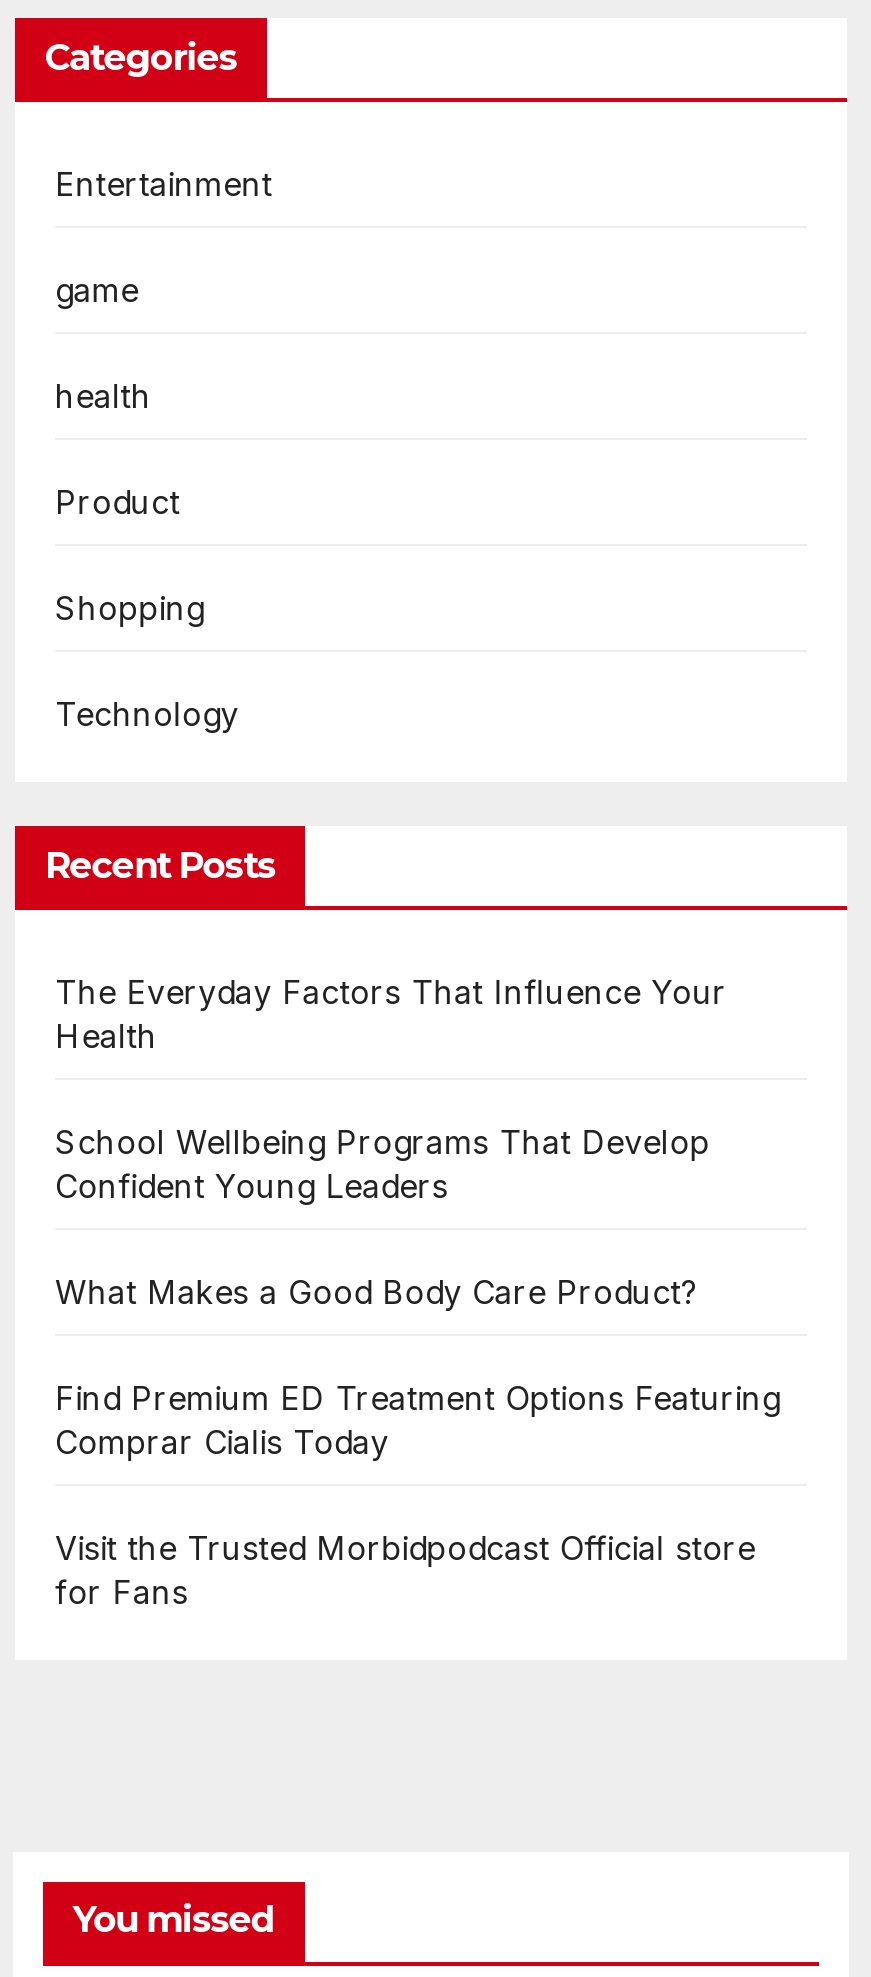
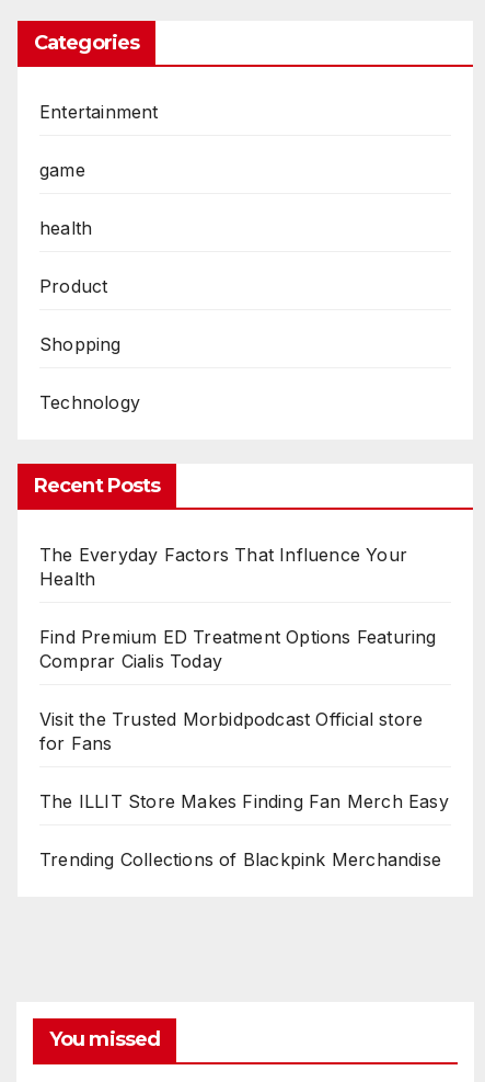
[55,1122,710,1312] School Wellbeing Programs That Develop | Confident Young Leaders | What Makes a Good Body Care Product? -> none
moved [55,1378,780,1612] -> [39,626,436,754]: Find Premium ED Treatment Options Featuring | Comprar Cialis Today | Visit the Trusted Morbidpodcast Official store | for Fans
none -> [39,791,449,871] The ILLIT Store Makes Finding Fan Merch Easy | Trending Collections of Blackpink Merchandise

